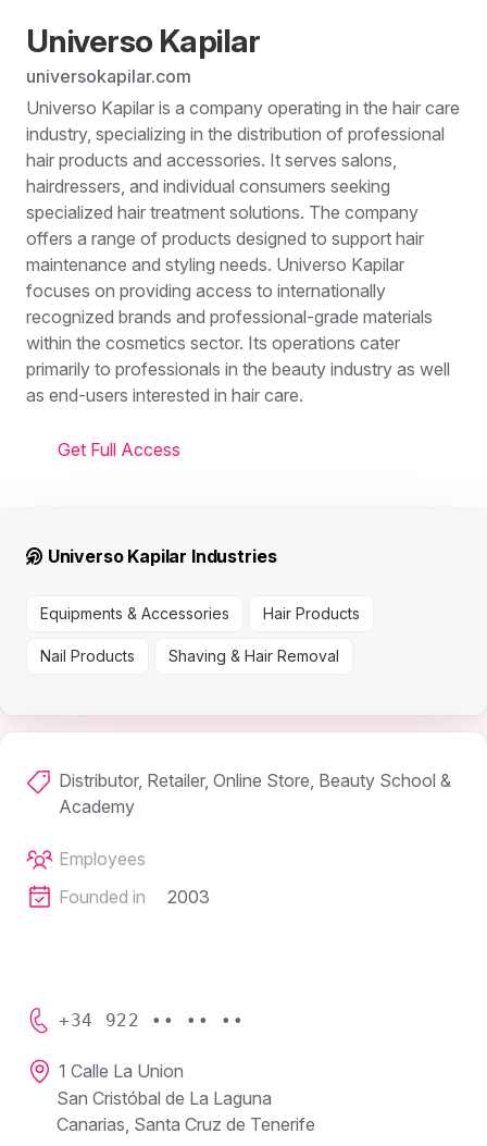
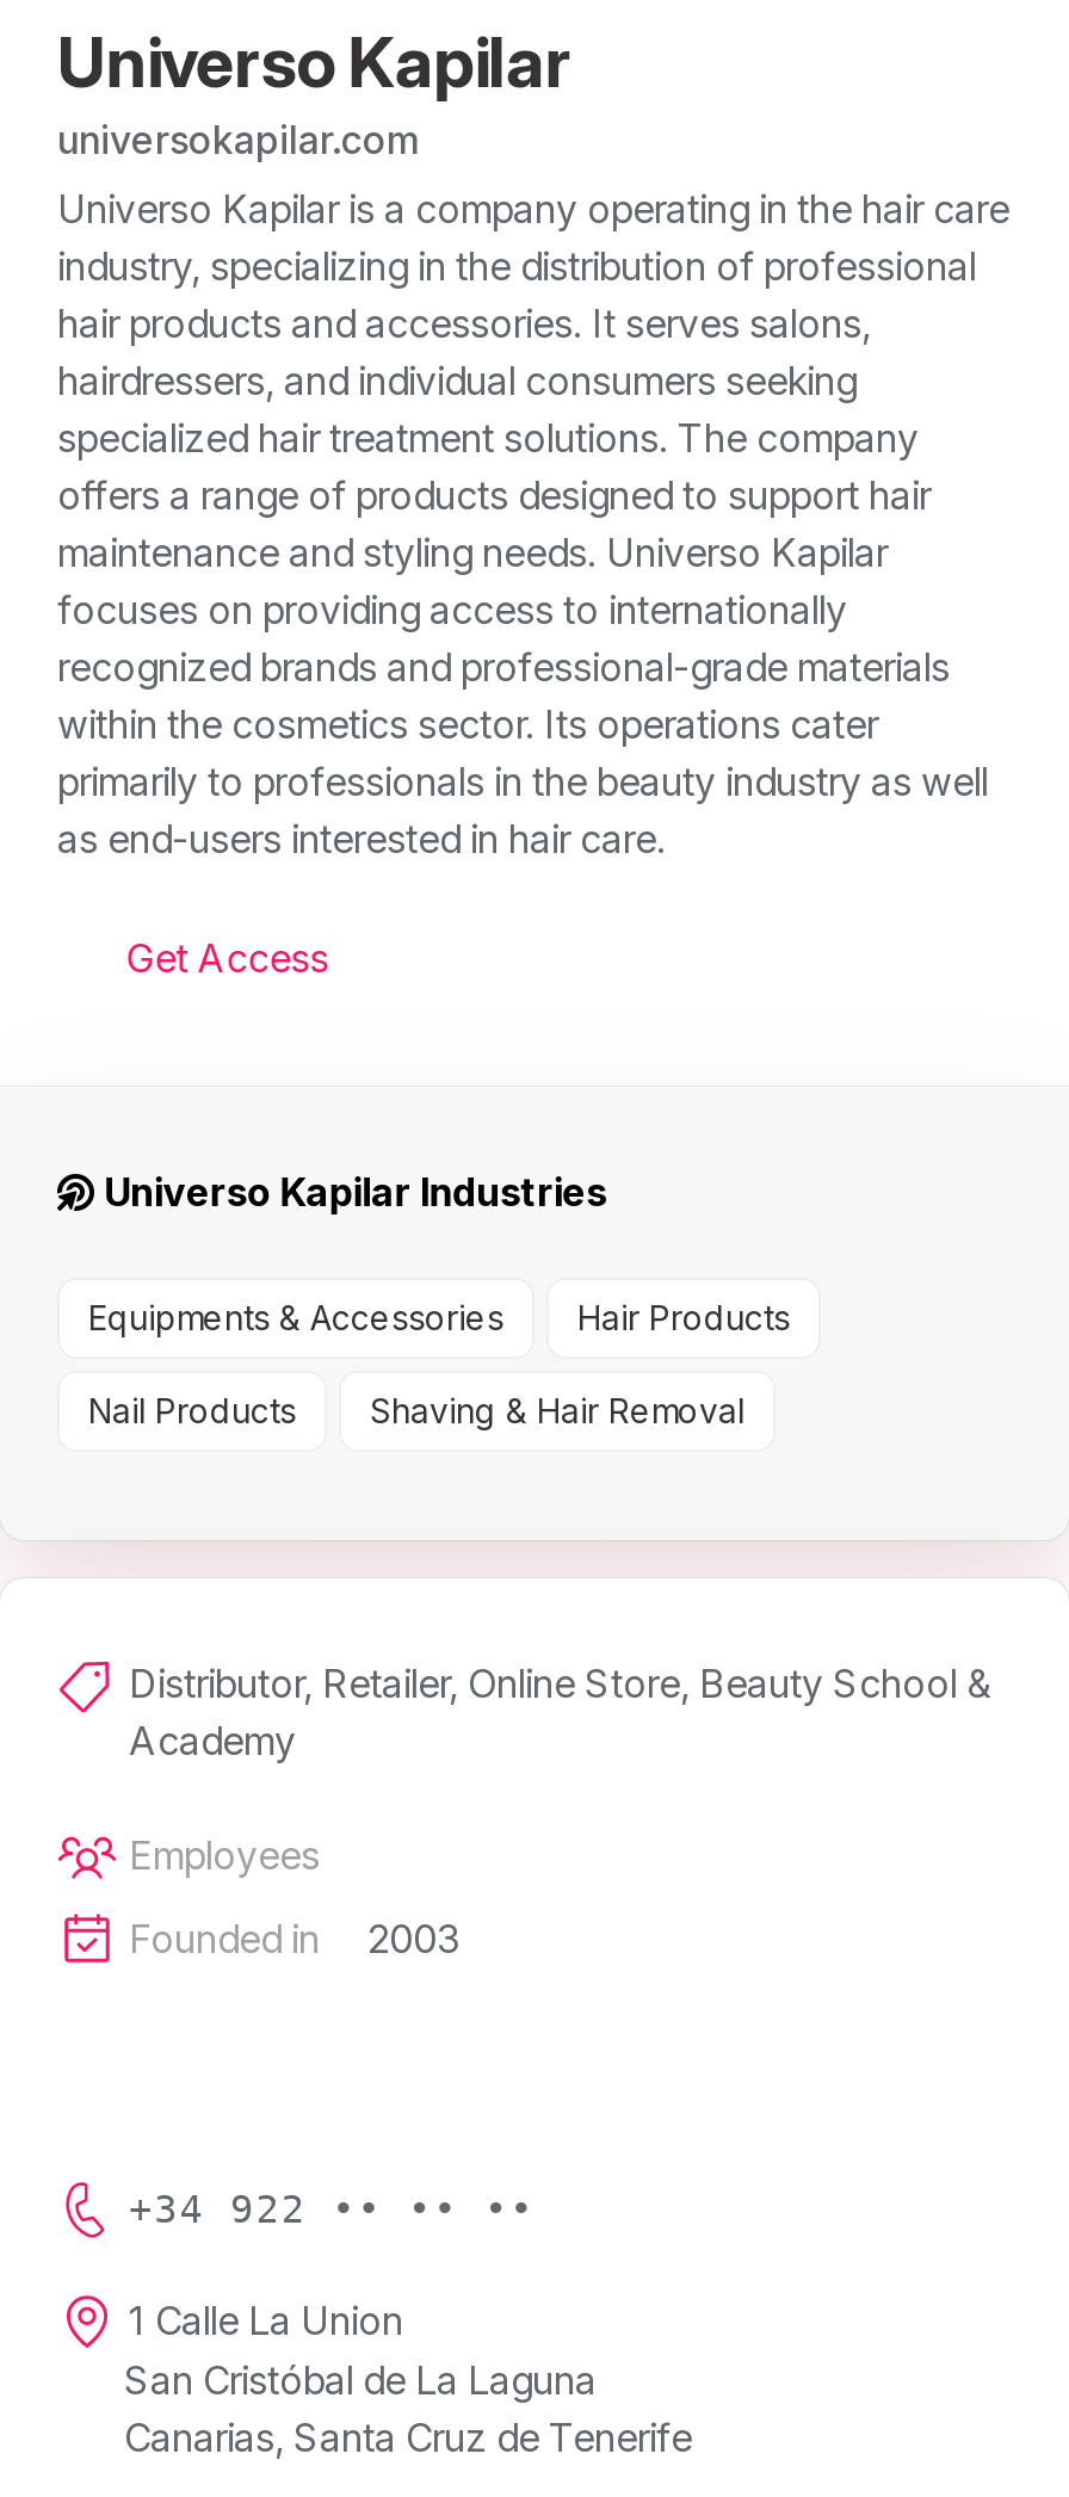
[57,438,180,460] Get Full Access -> [126,933,329,981] Get Access

